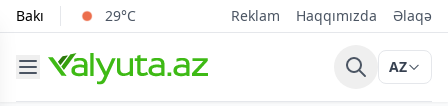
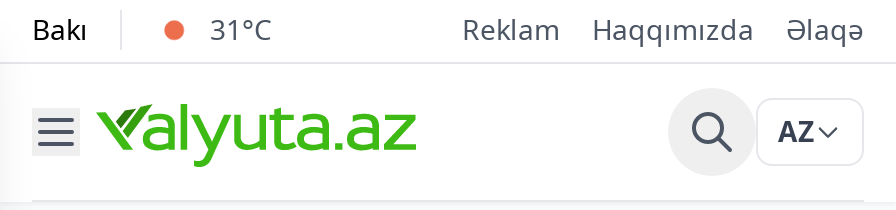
[105,6,136,25] 29°C -> [210,10,272,48] 31°C

